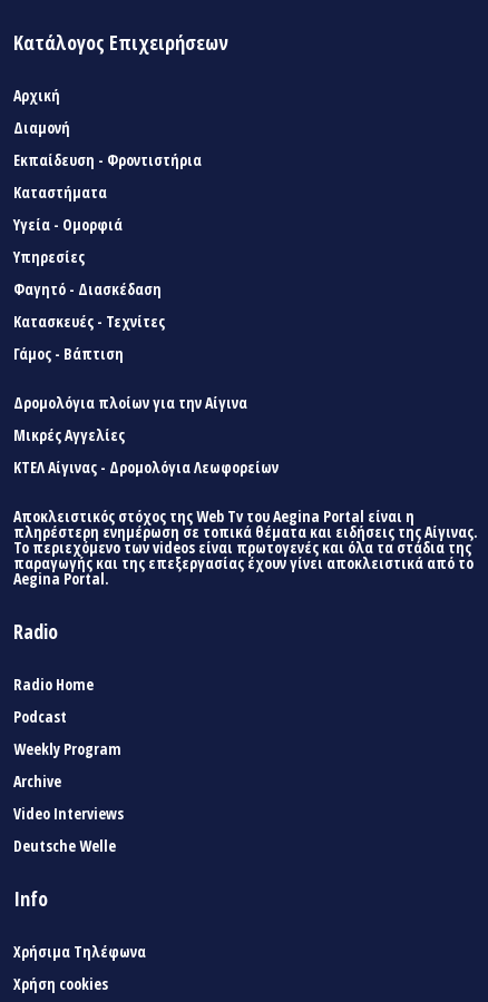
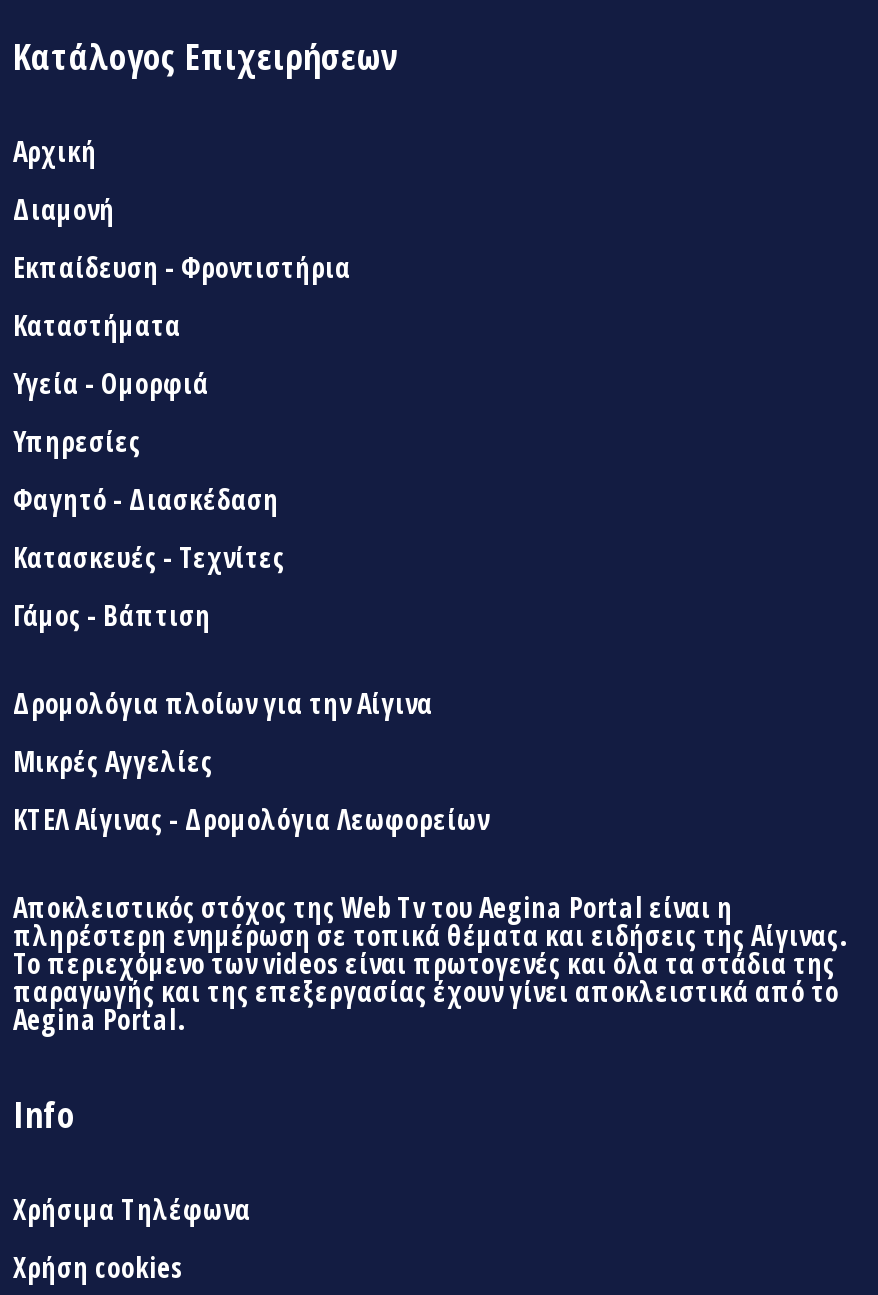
[13,618,124,856] Radio | Radio Home | Podcast | Weekly Program | Archive | Video Interviews | Deutsche Welle -> none

